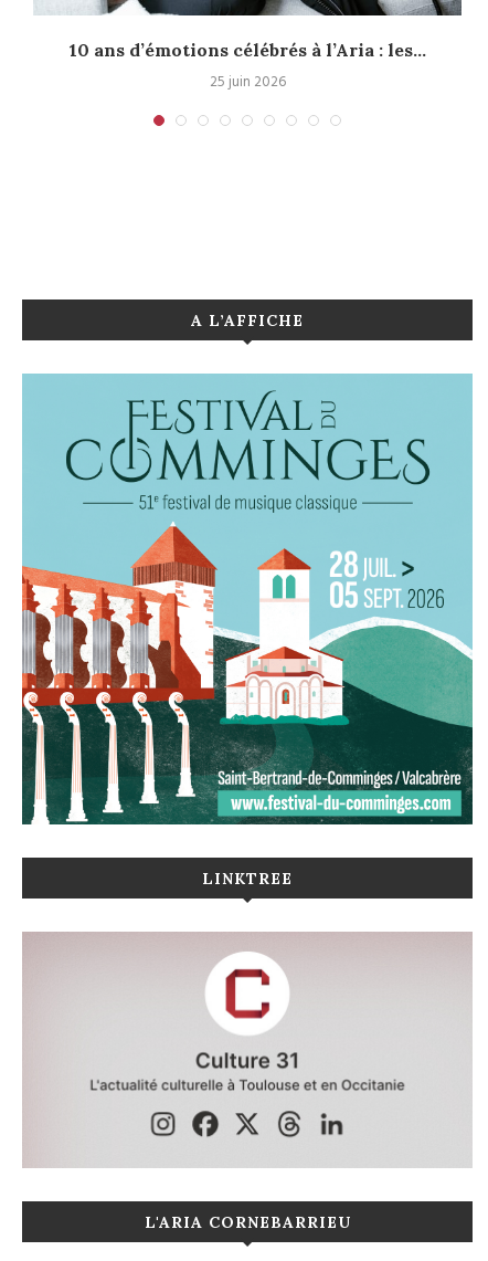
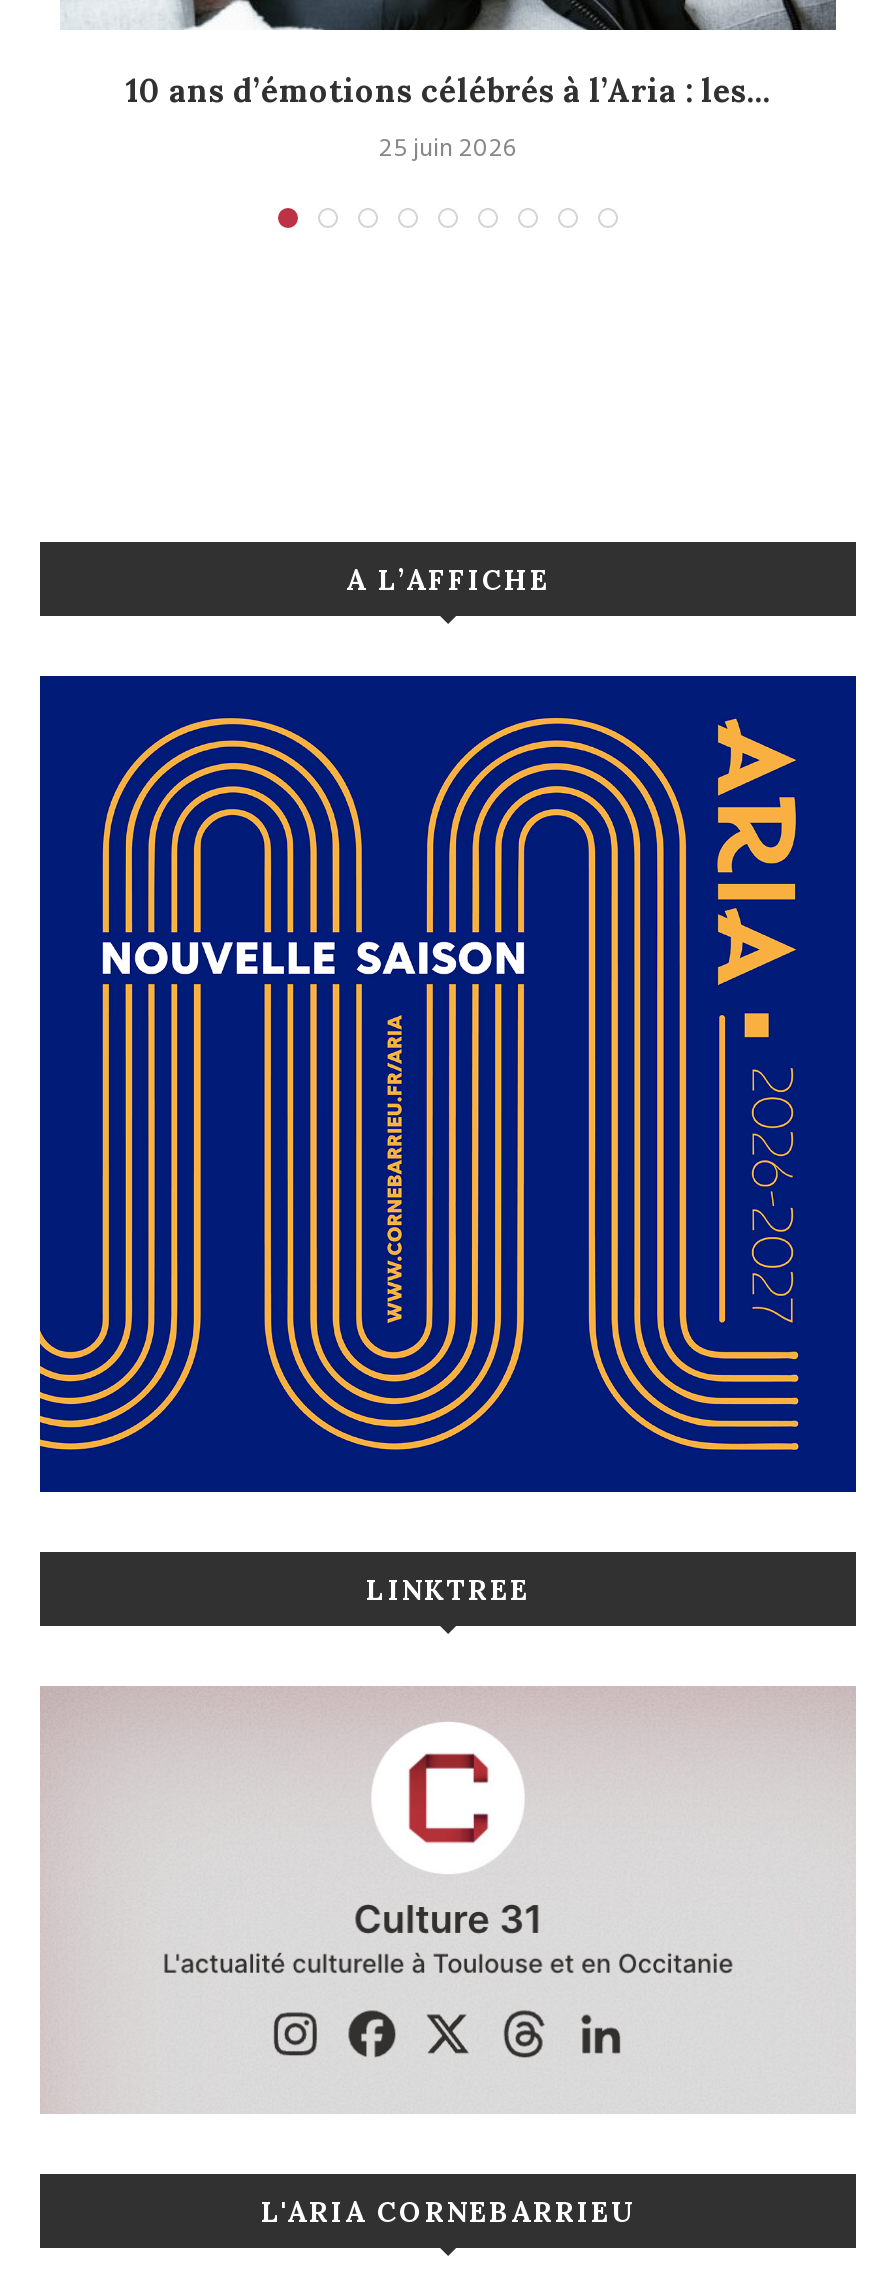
[21,374,474,824] [image] -> [38,674,858,1494] [image]

